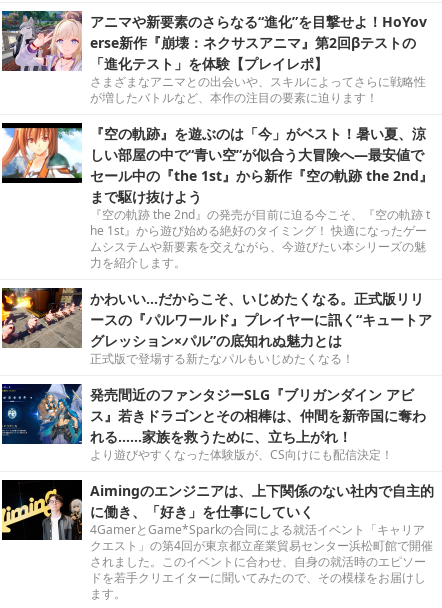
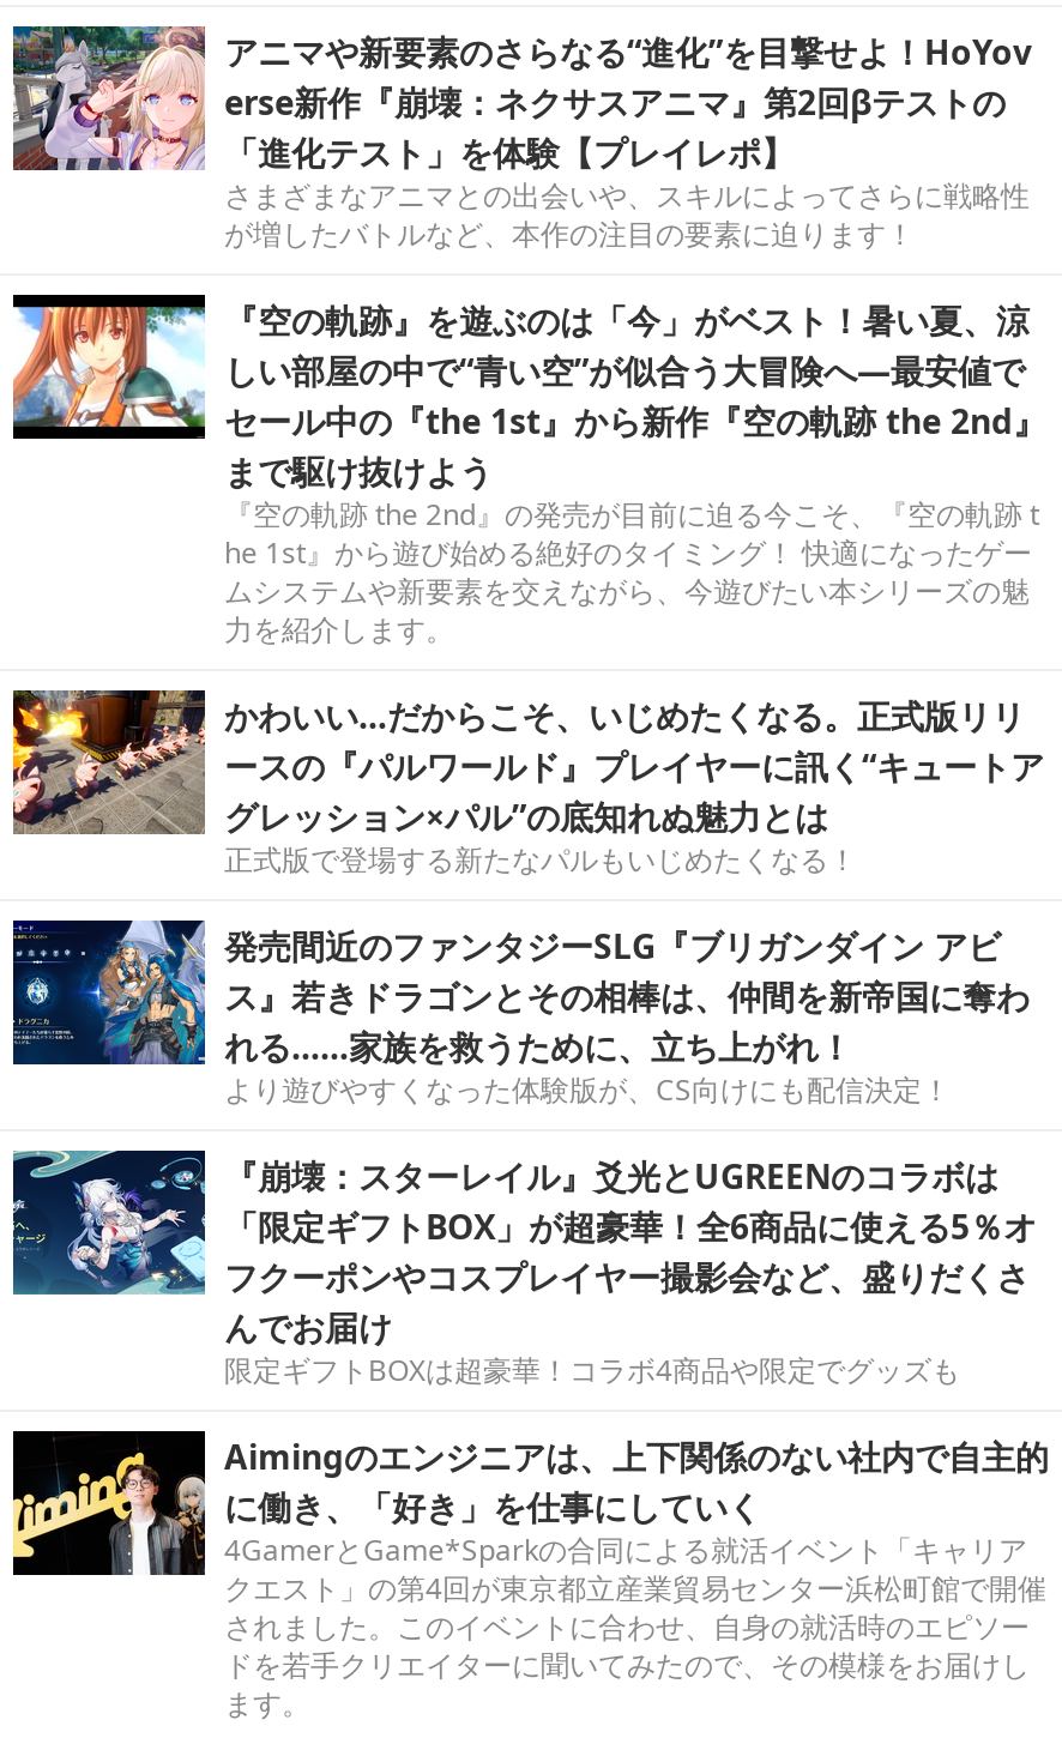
none -> [11,1148,1037,1390] [image] | 『崩壊：スターレイル』爻光とUGREENのコラボは | 「限定ギフトBOX」が超豪華！全6商品に使える5％オ | フクーポンやコスプレイヤー撮影会など、盛りだくさ | んでお届け | 限定ギフトBOXは超豪華！コラボ4商品や限定でグッズも

